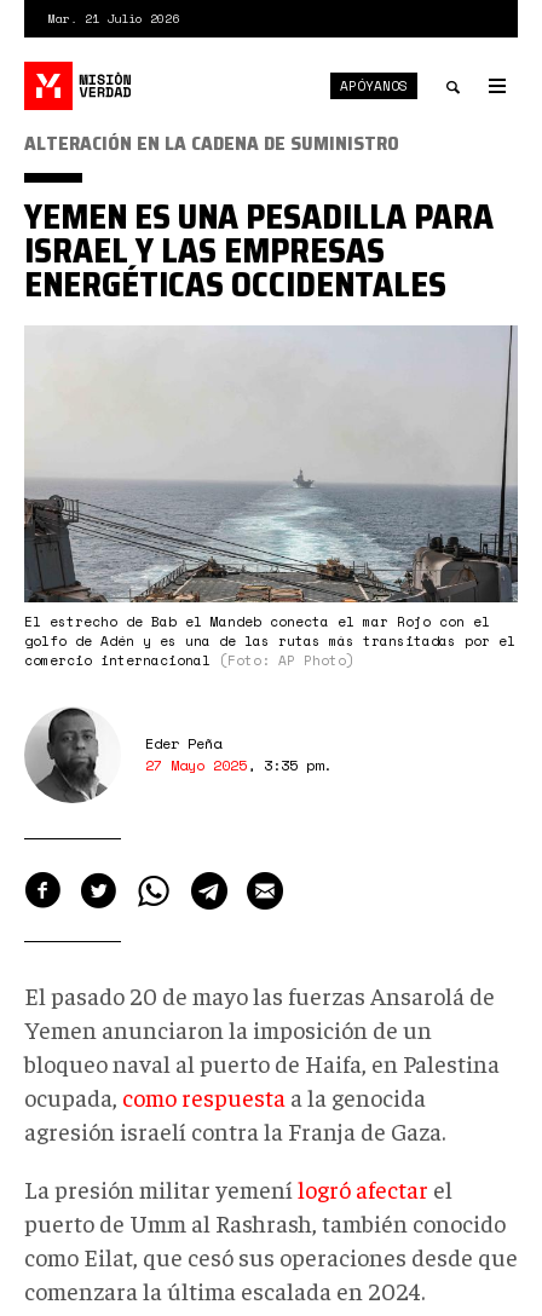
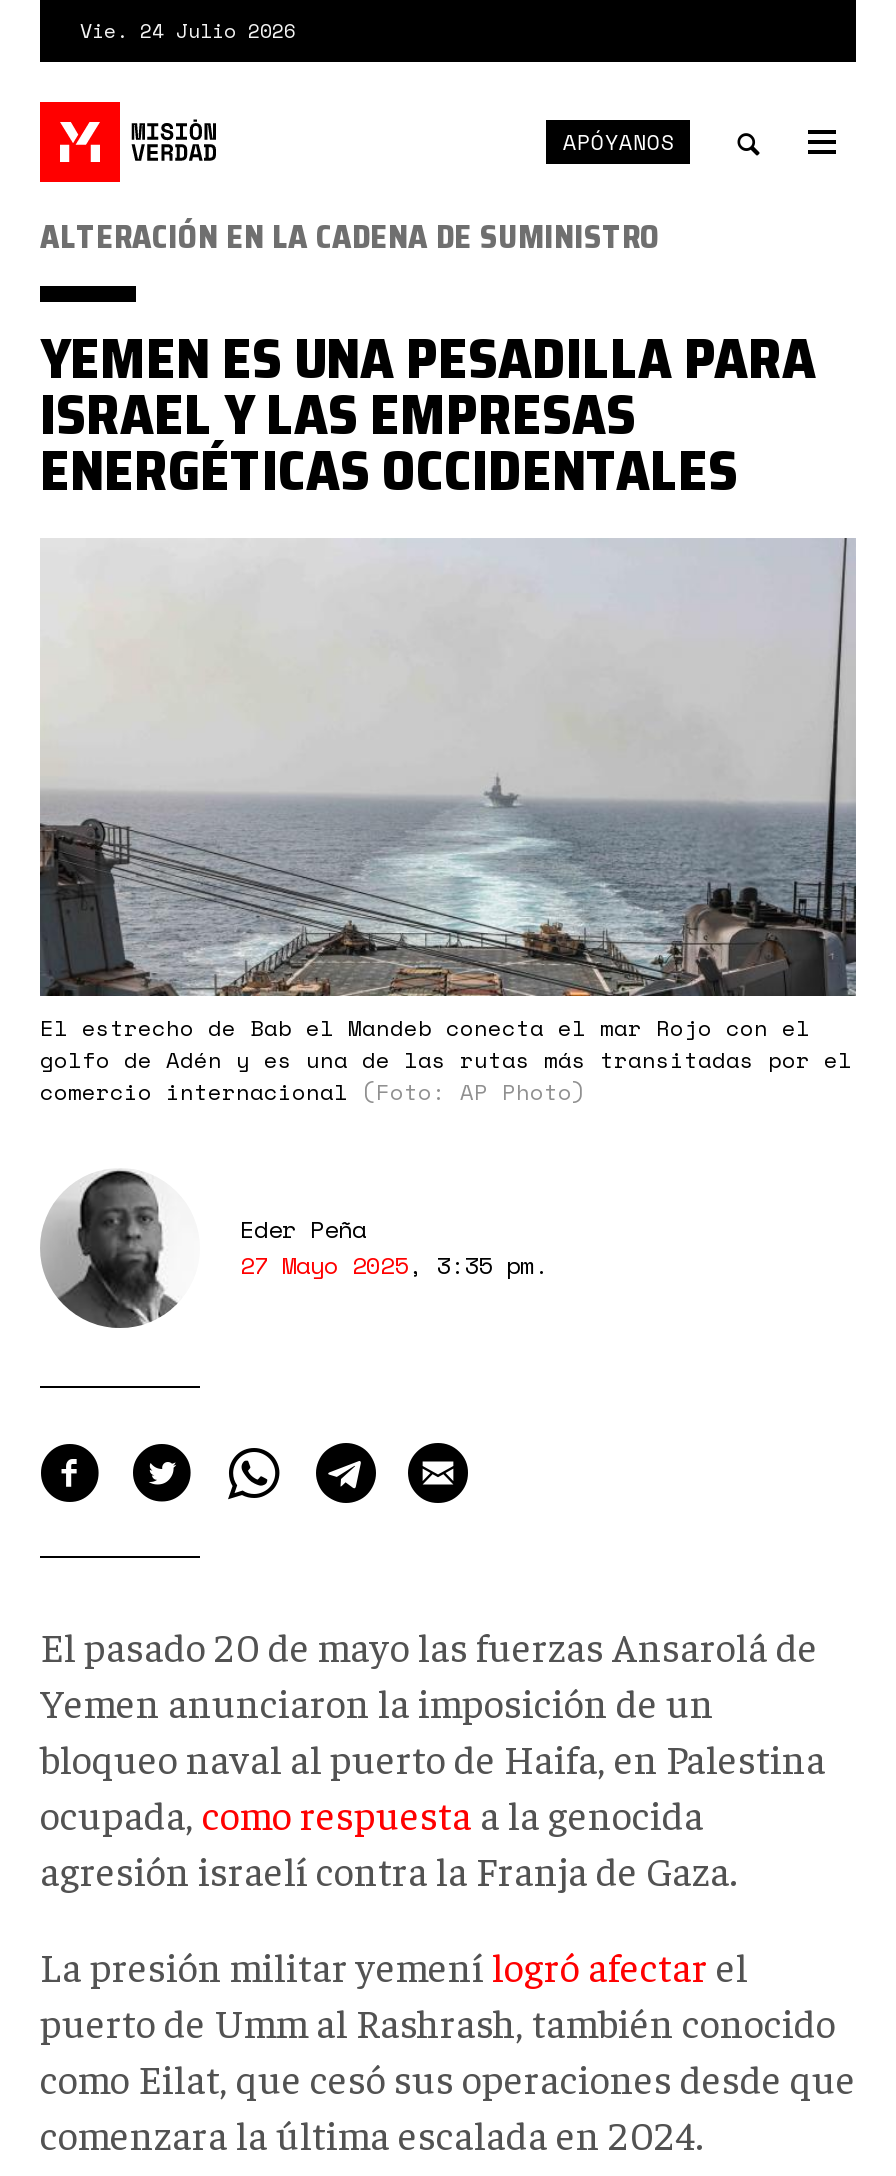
[48,10,179,28] Mar. 21 Julio 2026 -> [80,16,296,46] Vie. 24 Julio 2026

